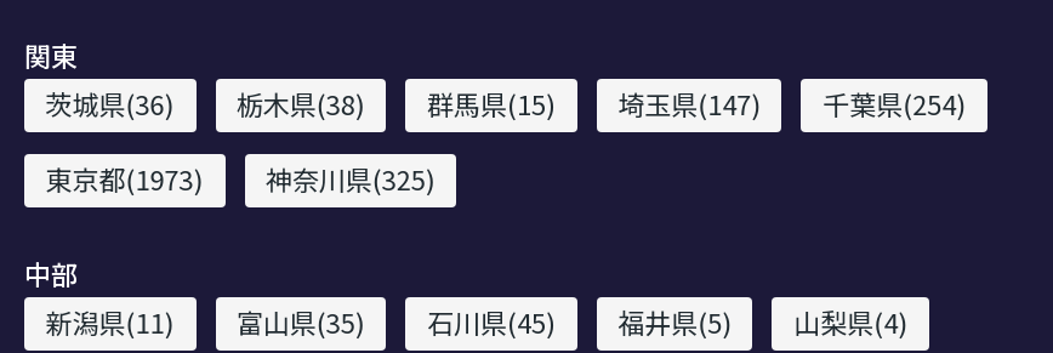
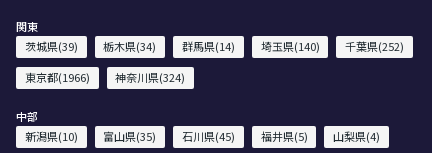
[46,82,174,121] 茨城県(36) -> [25,37,78,53] 茨城県(39)
[236,82,365,121] 栃木県(38) -> [103,37,156,53] 栃木県(34)
[427,82,556,121] 群馬県(15) -> [182,37,235,53] 群馬県(14)
[618,82,761,121] 埼玉県(147) -> [261,37,320,53] 埼玉県(140)
[823,82,966,121] 千葉県(254) -> [345,37,404,53] 千葉県(252)
[46,158,203,197] 東京都(1973) -> [25,68,90,84] 東京都(1966)
[265,158,435,197] 神奈川県(325) -> [115,68,185,84] 神奈川県(324)
[46,302,908,341] 新潟県(11) 富山県(35) 石川県(45) 福井県(5) 山梨県(4) -> [25,128,380,144] 新潟県(10) 富山県(35) 石川県(45) 福井県(5) 山梨県(4)

